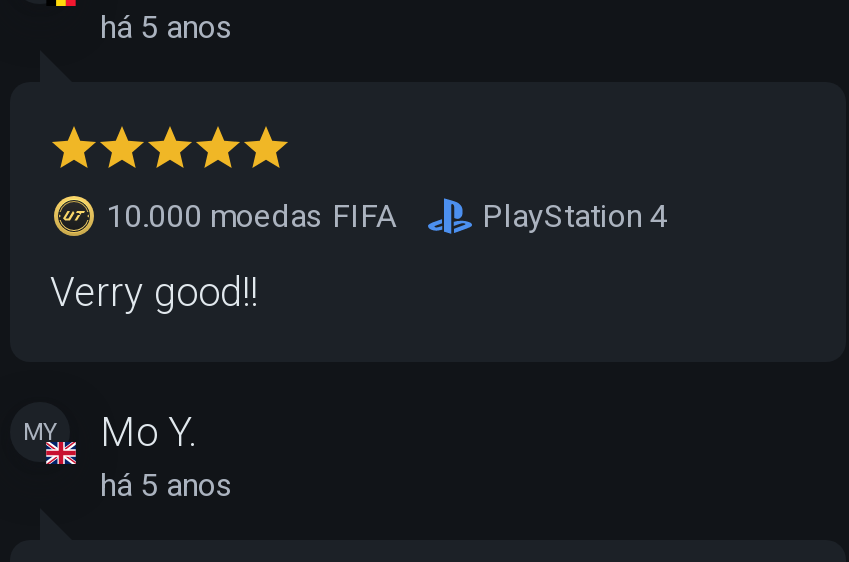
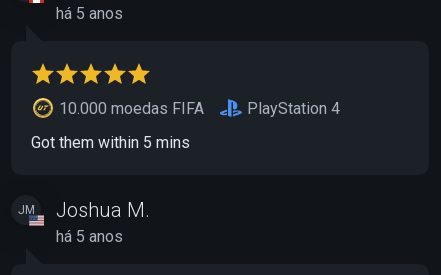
[50,267,258,315] Verry good!! -> [31,132,190,151] Got them within 5 mins
[23,407,198,455] MY | Mo Y. -> [17,197,150,221] JM | Joshua M.

